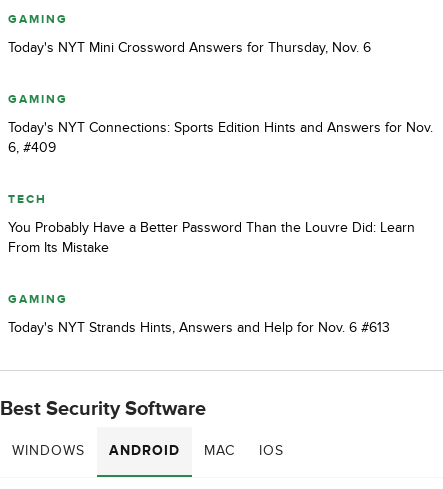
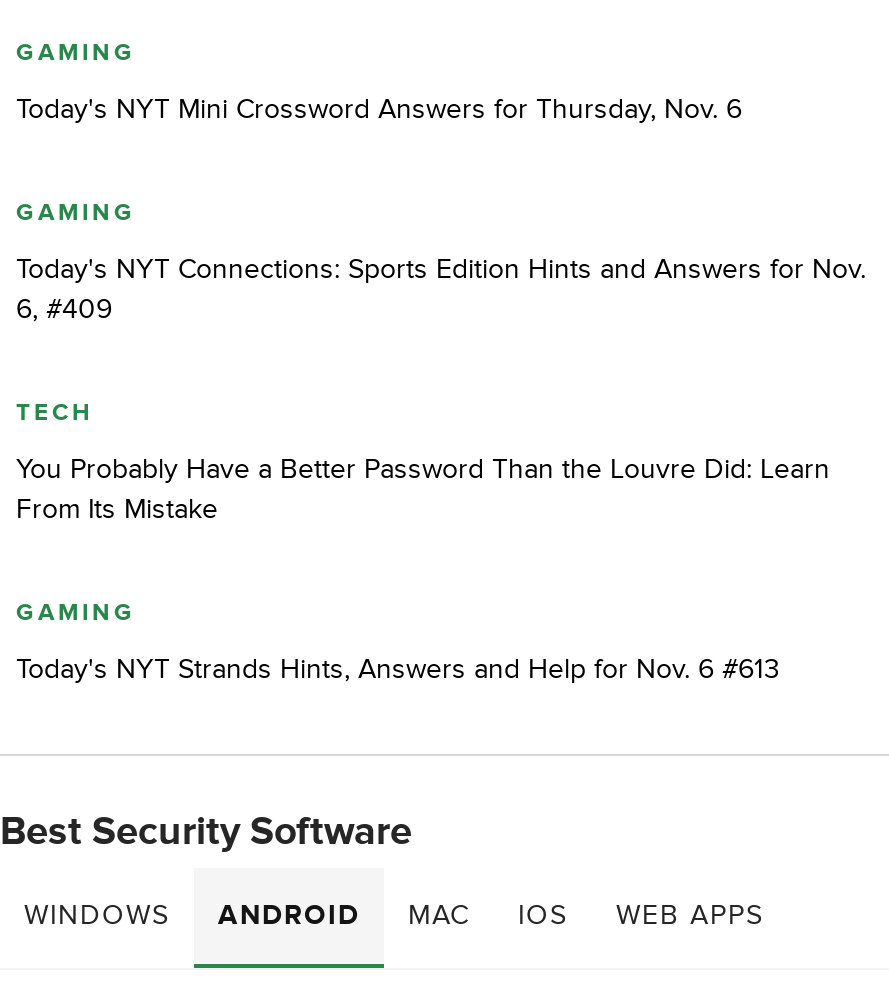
none -> [616,899,764,933] WEB APPS

